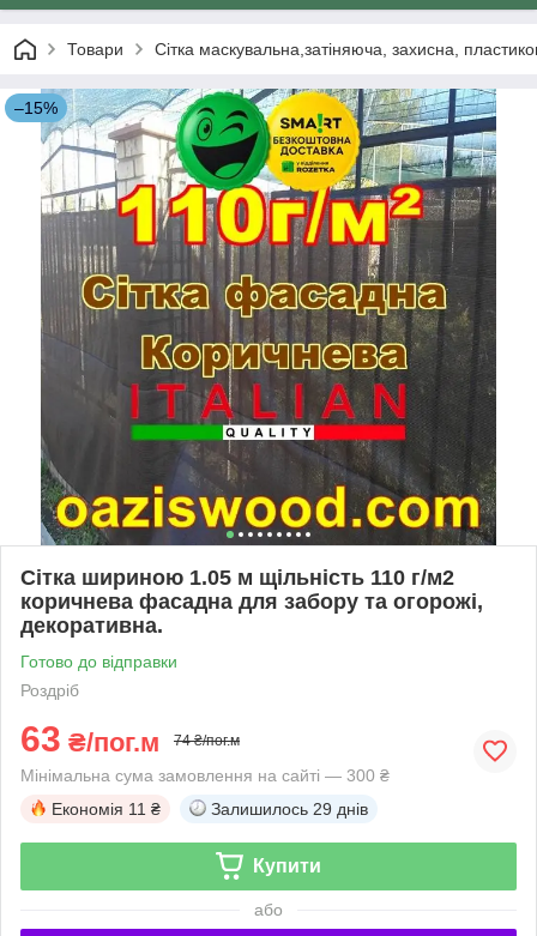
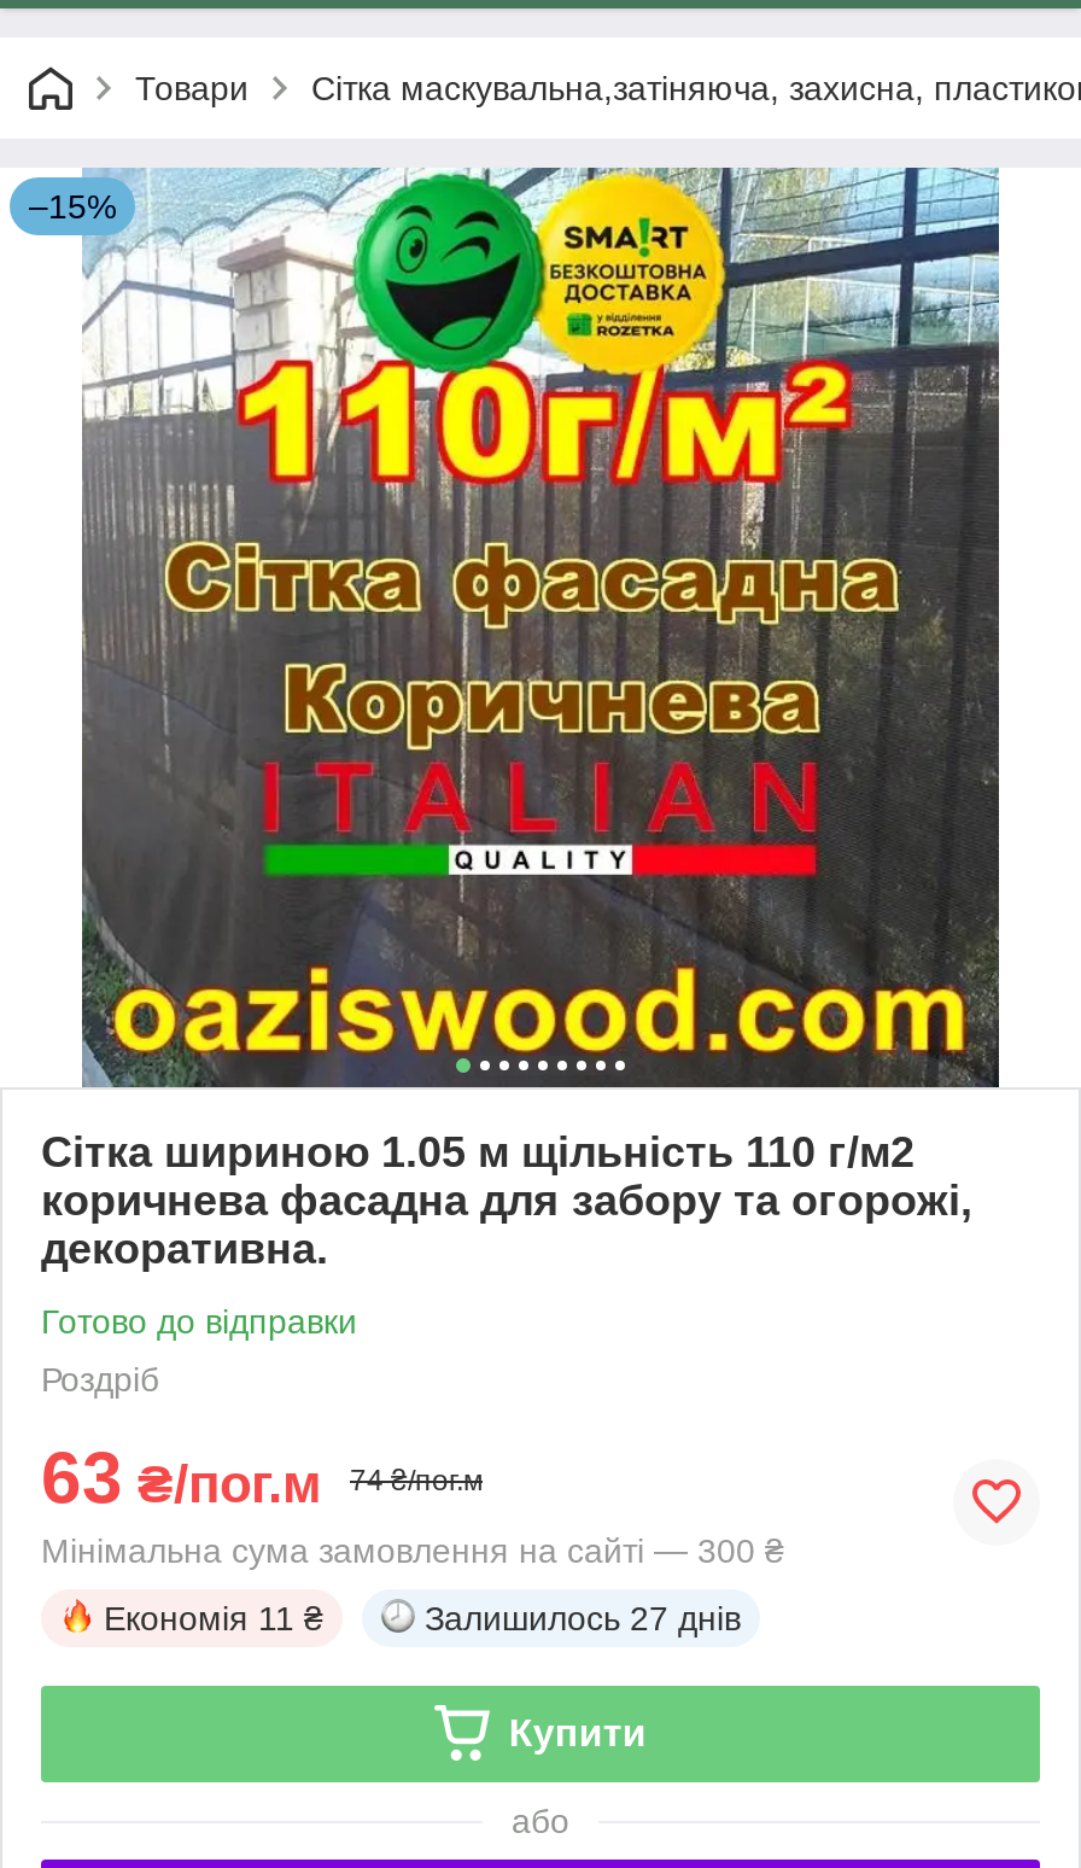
[211,799,368,818] Залишилось 29 днів -> [425,1598,741,1637] Залишилось 27 днів

